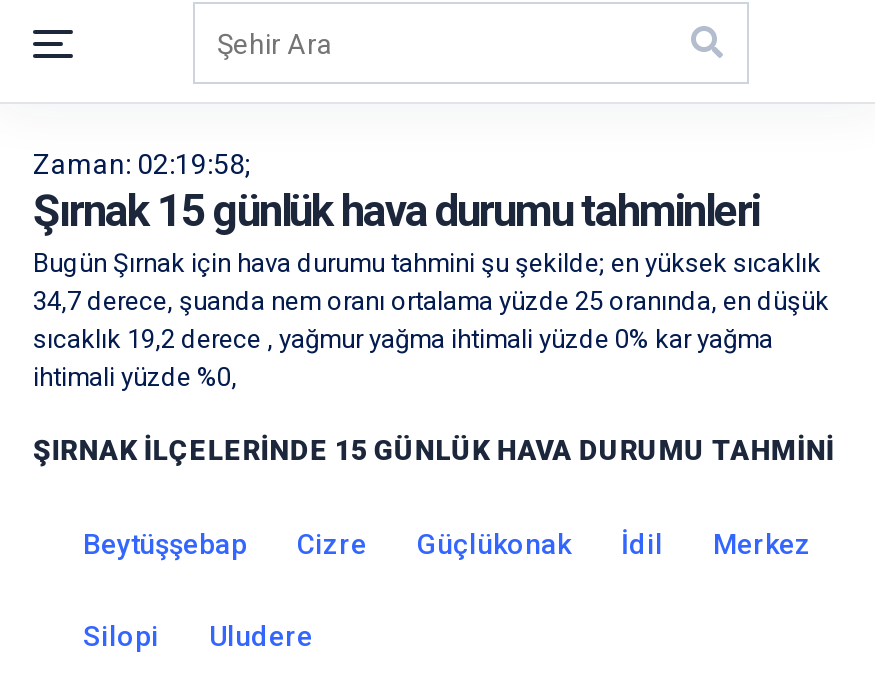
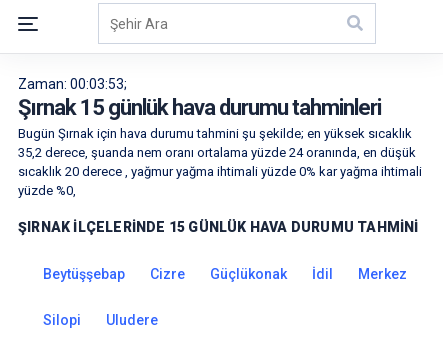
[33,148,251,180] Zaman: 02:19:58; -> [18,76,127,92] Zaman: 00:03:53;
[33,286,829,392] 34,7 derece, şuanda nem oranı ortalama yüzde 25 oranında, en düşük | sıcaklık 19,2 derece , yağmur yağma ihtimali yüzde 0% kar yağma | ihtimali yüzde %0, -> [18,145,422,198] 35,2 derece, şuanda nem oranı ortalama yüzde 24 oranında, en düşük | sıcaklık 20 derece , yağmur yağma ihtimali yüzde 0% kar yağma ihtimali | yüzde %0,

